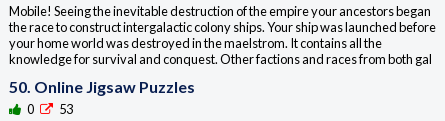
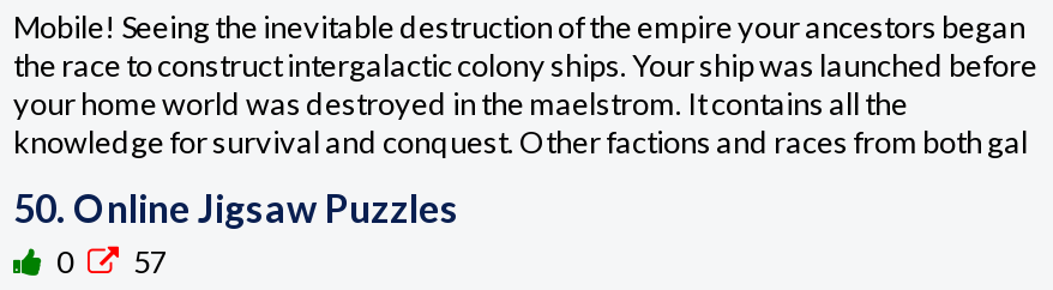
[53,101,73,117] 53 -> [119,242,167,280] 57

